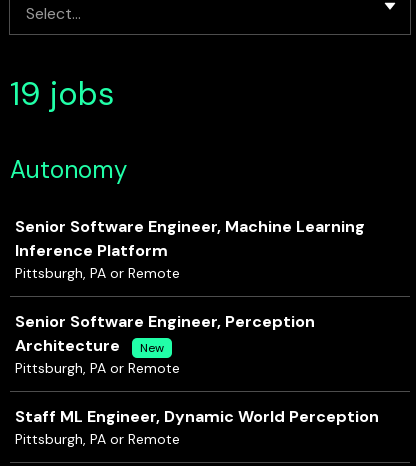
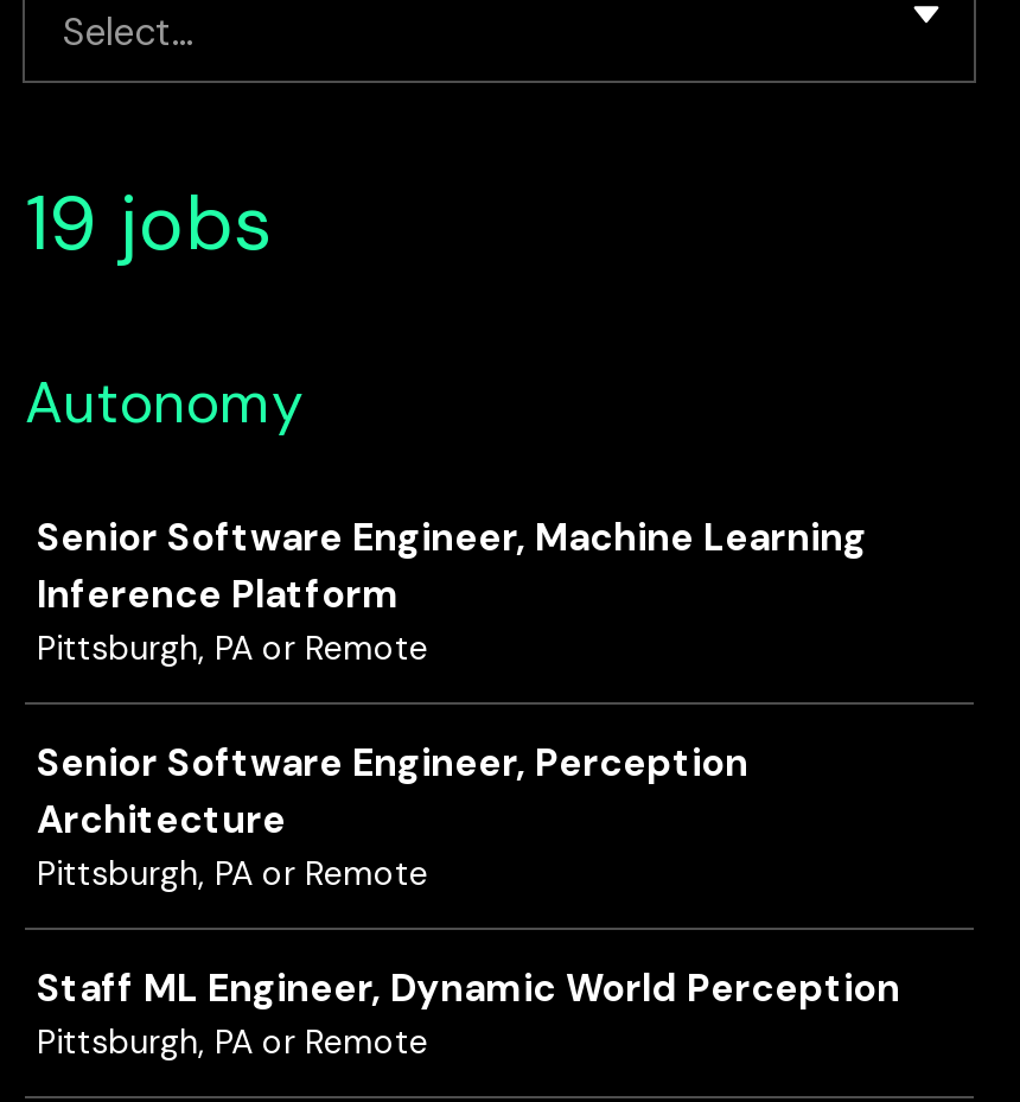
[140,340,164,356] New -> none

